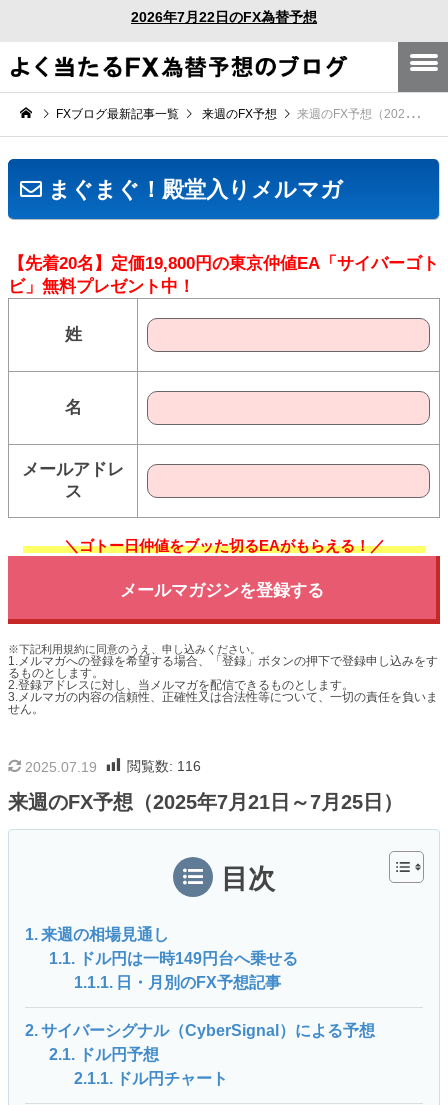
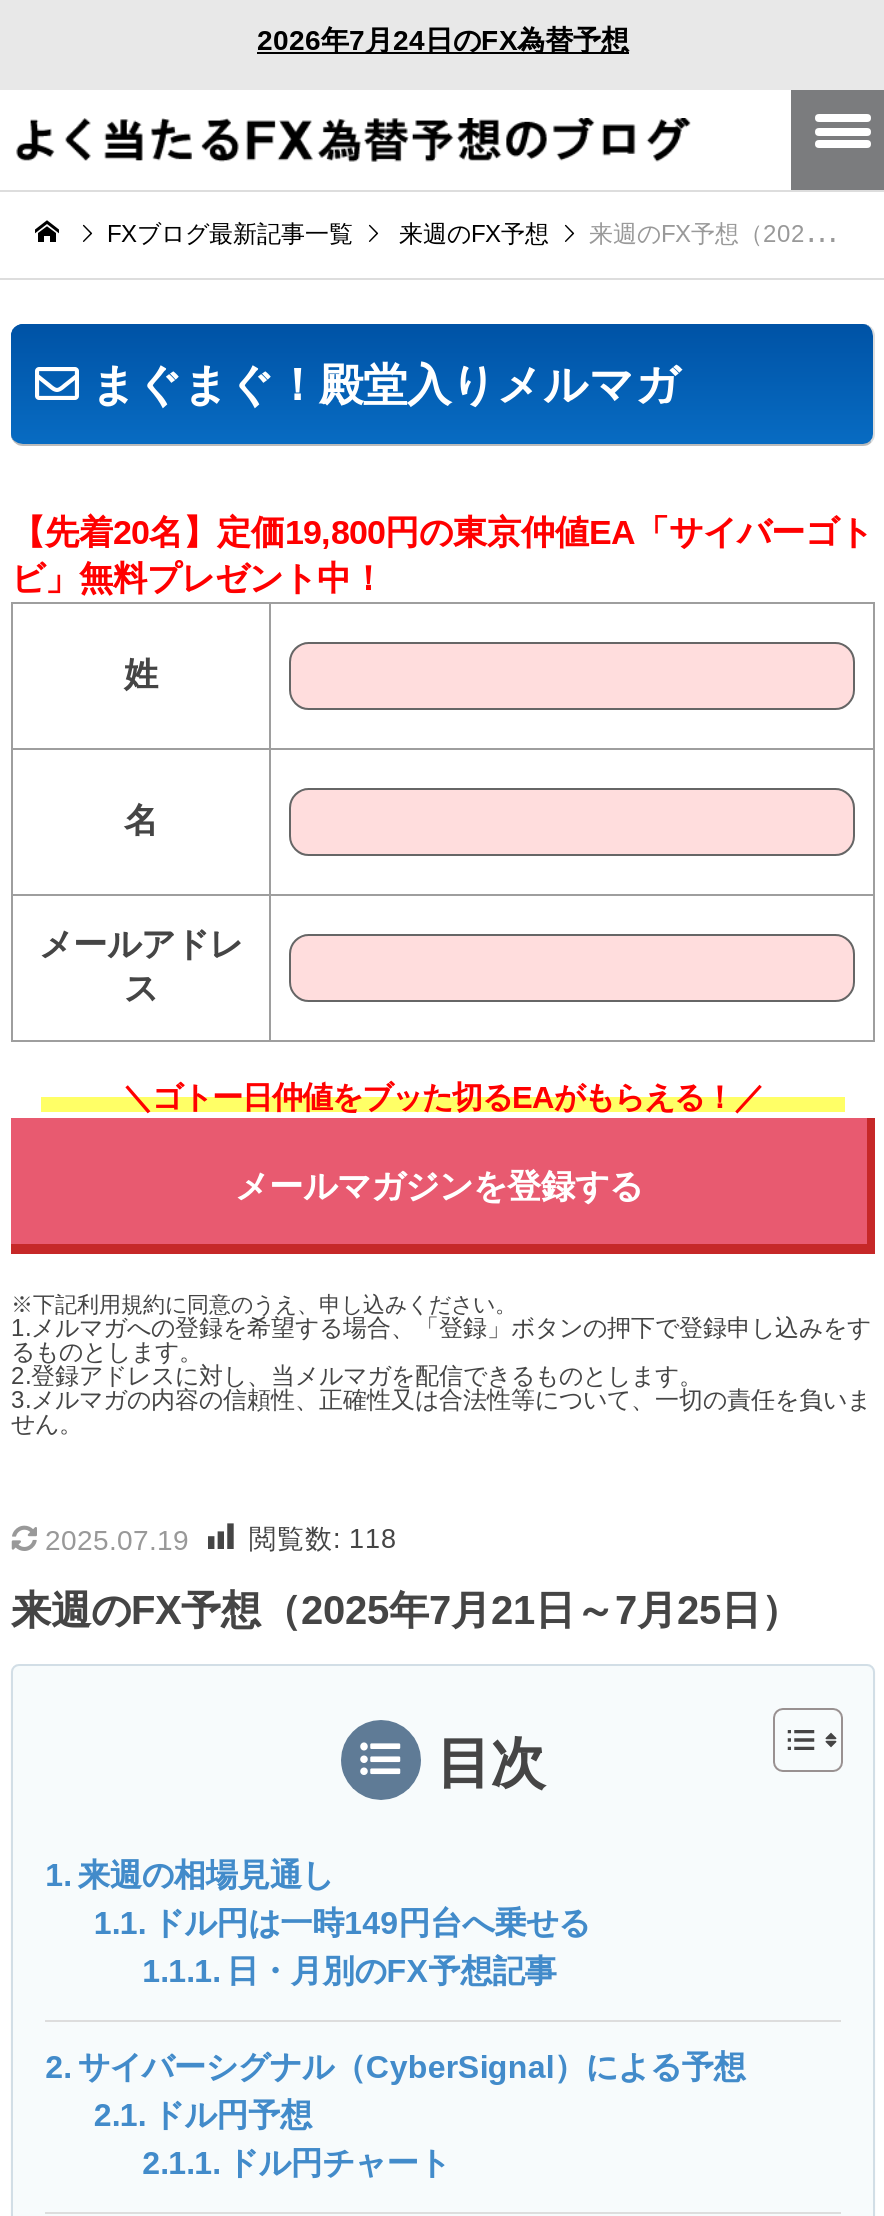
[131,8,317,24] 2026年7月22日のFX為替予想 -> [257,23,629,55] 2026年7月24日のFX為替予想
[25,759,201,775] 2025.07.19 閲覧数: 116 -> [45,1524,397,1556] 2025.07.19 閲覧数: 118

